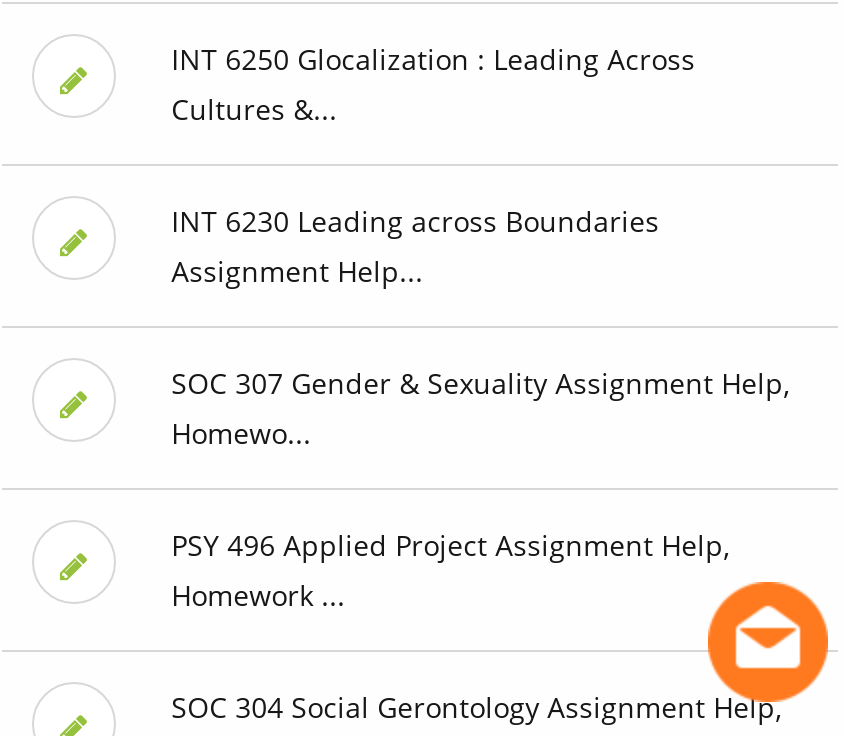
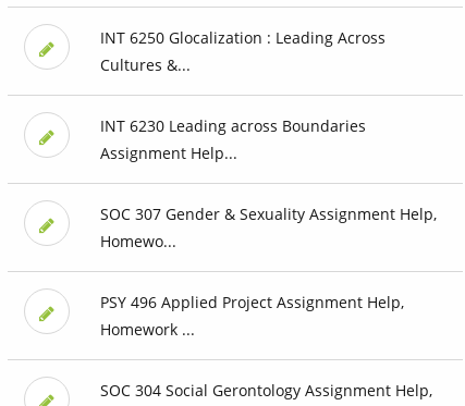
[706,580,830,702] [image] -> none

